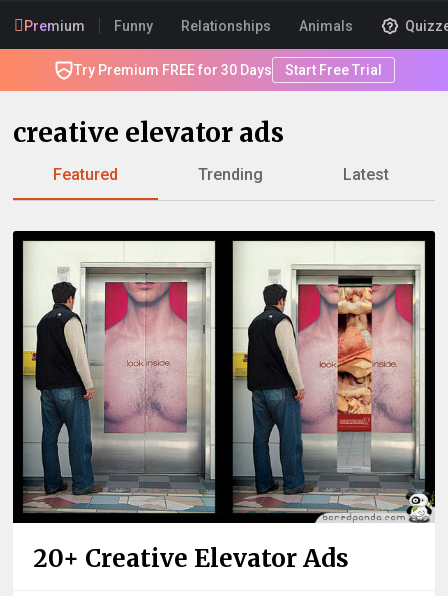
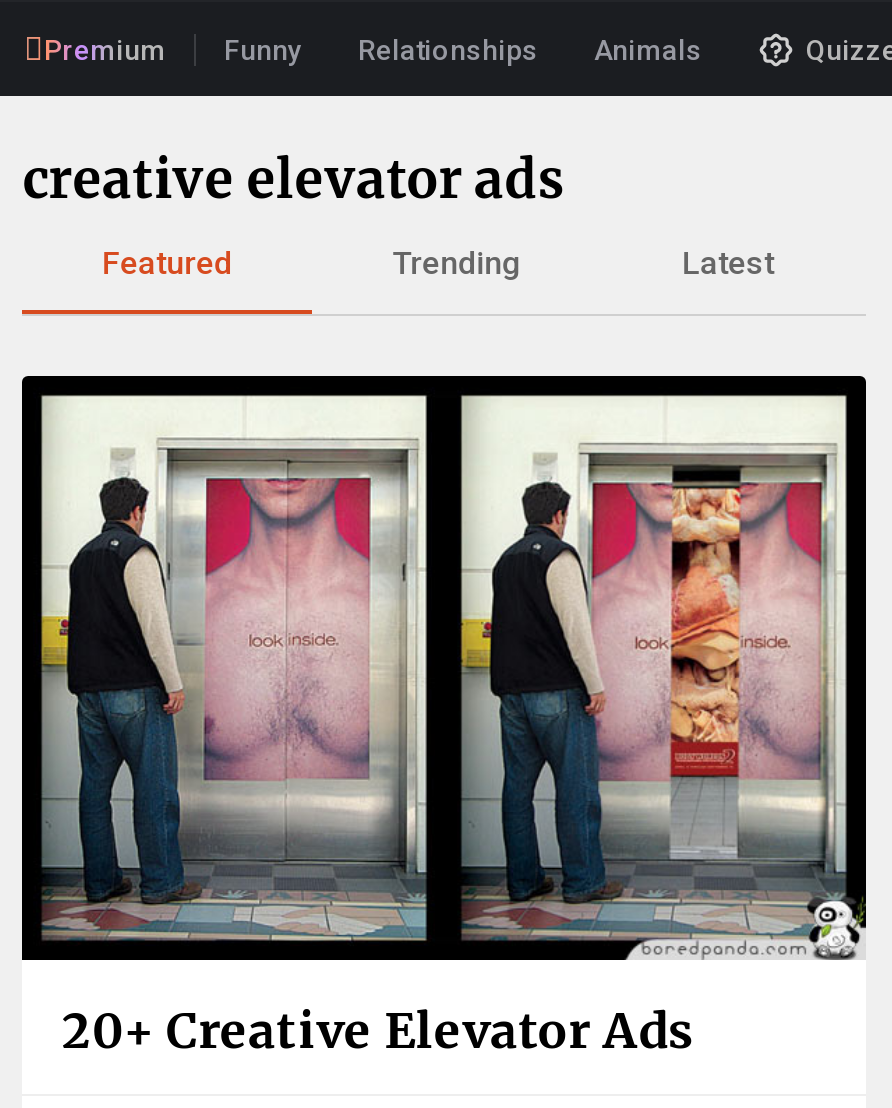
[73,62,381,78] Try Premium FREE for 30 Days | Start Free Trial -> none

